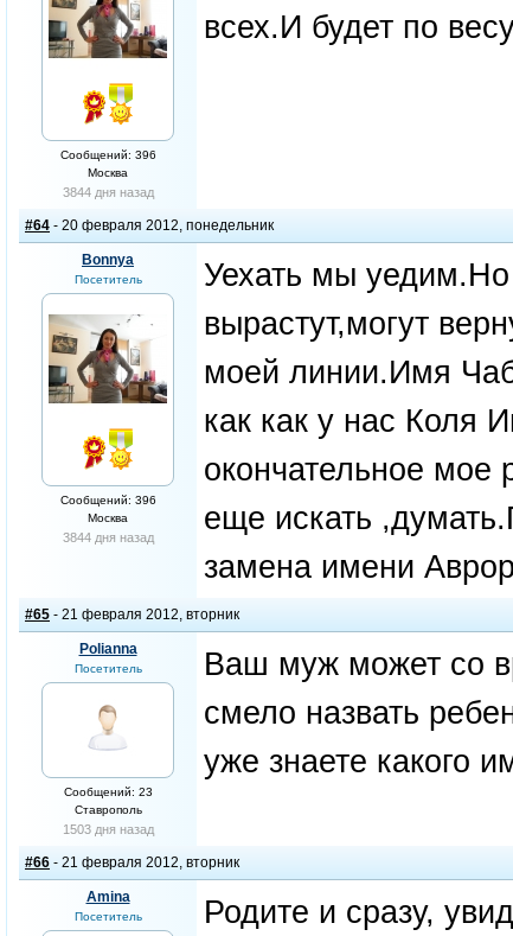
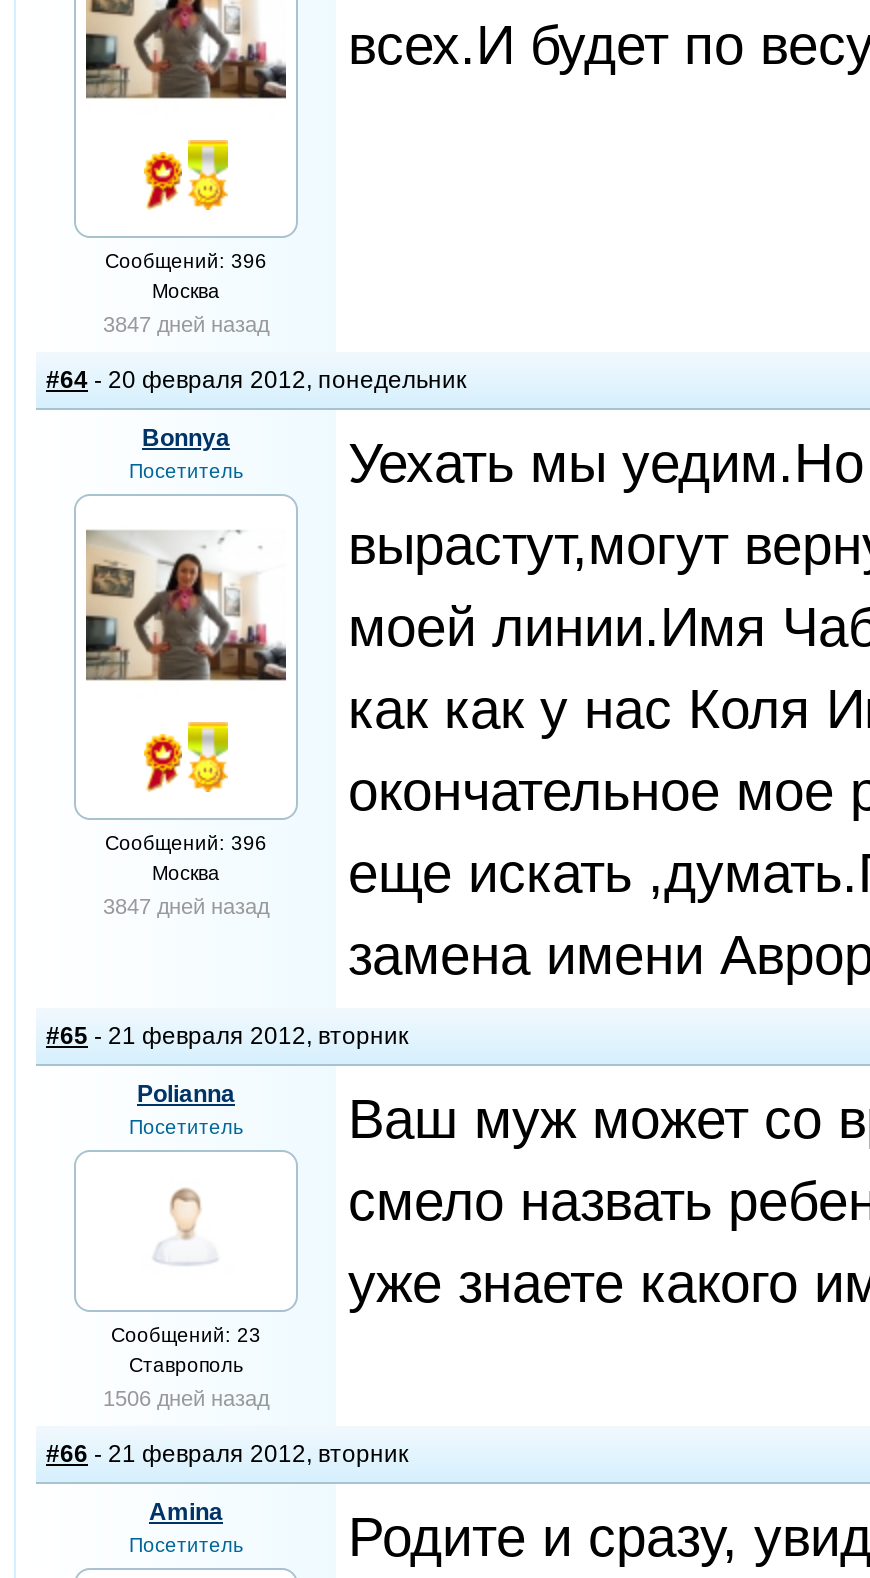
[62,185,153,199] 3844 дня назад -> [103,312,269,336] 3847 дней назад
[62,530,153,545] 3844 дня назад -> [103,894,269,918] 3847 дней назад
[62,822,153,836] 1503 дня назад -> [103,1386,269,1410] 1506 дней назад

